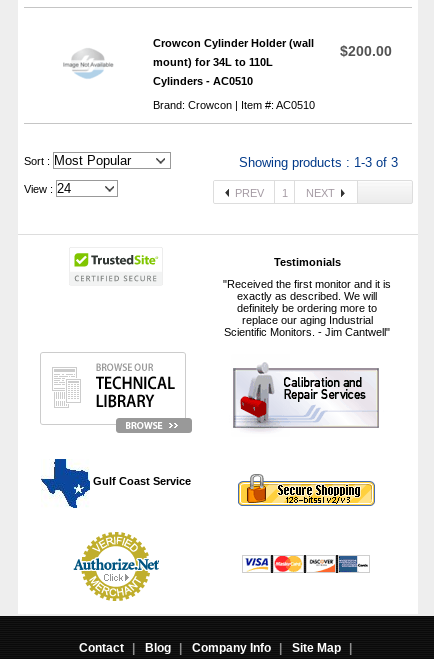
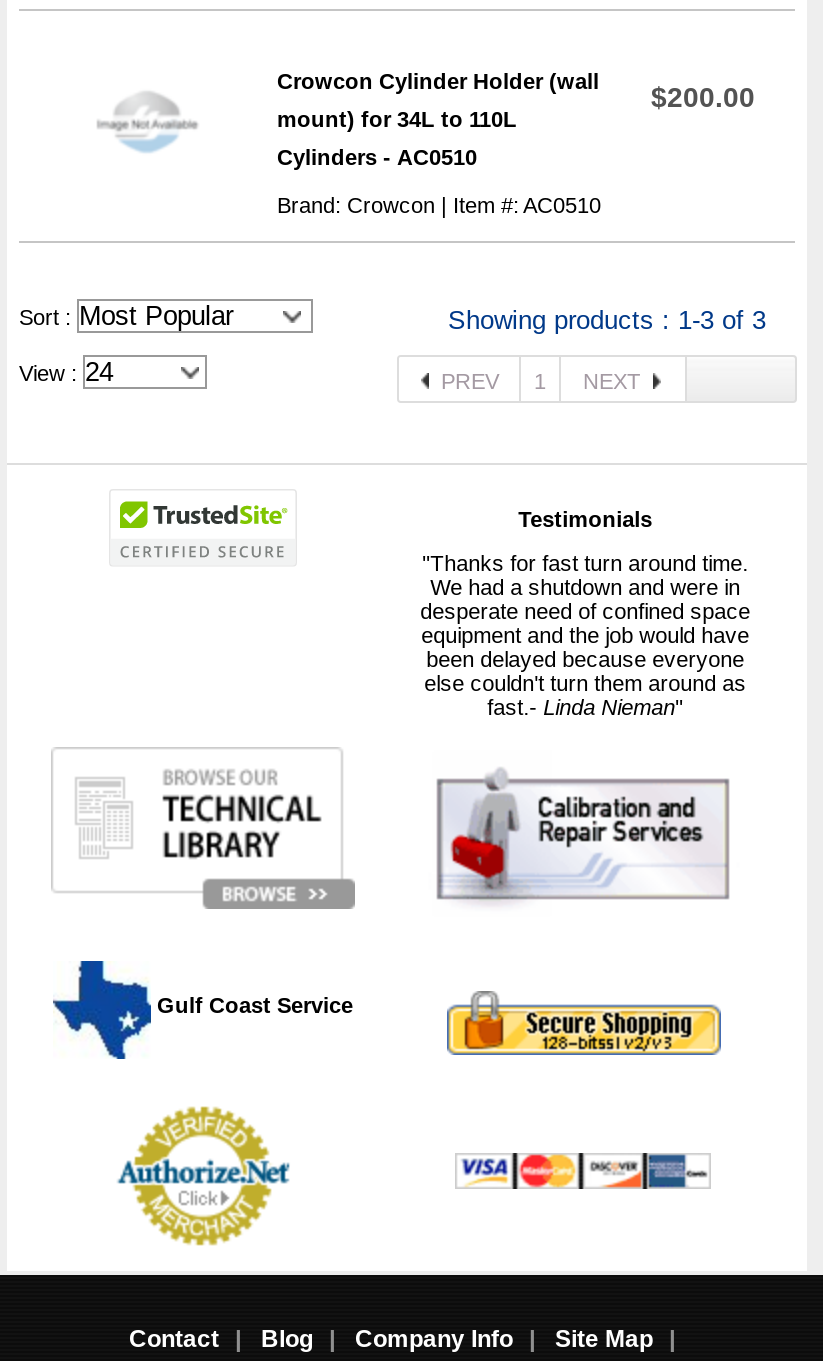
[223,278,391,338] "Received the first monitor and it is | exactly as described. We will | definitely be ordering more to | replace our aging Industrial | Scientific Monitors. - Jim Cantwell" -> [420,550,750,718] "Thanks for fast turn around time. | We had a shutdown and were in | desperate need of confined space | equipment and the job would have | been delayed because everyone | else couldn't turn them around as | fast.- Linda Nieman"

